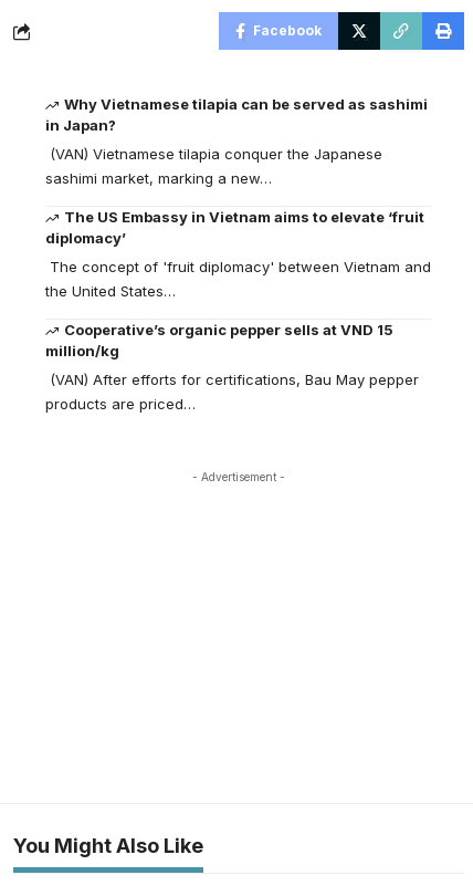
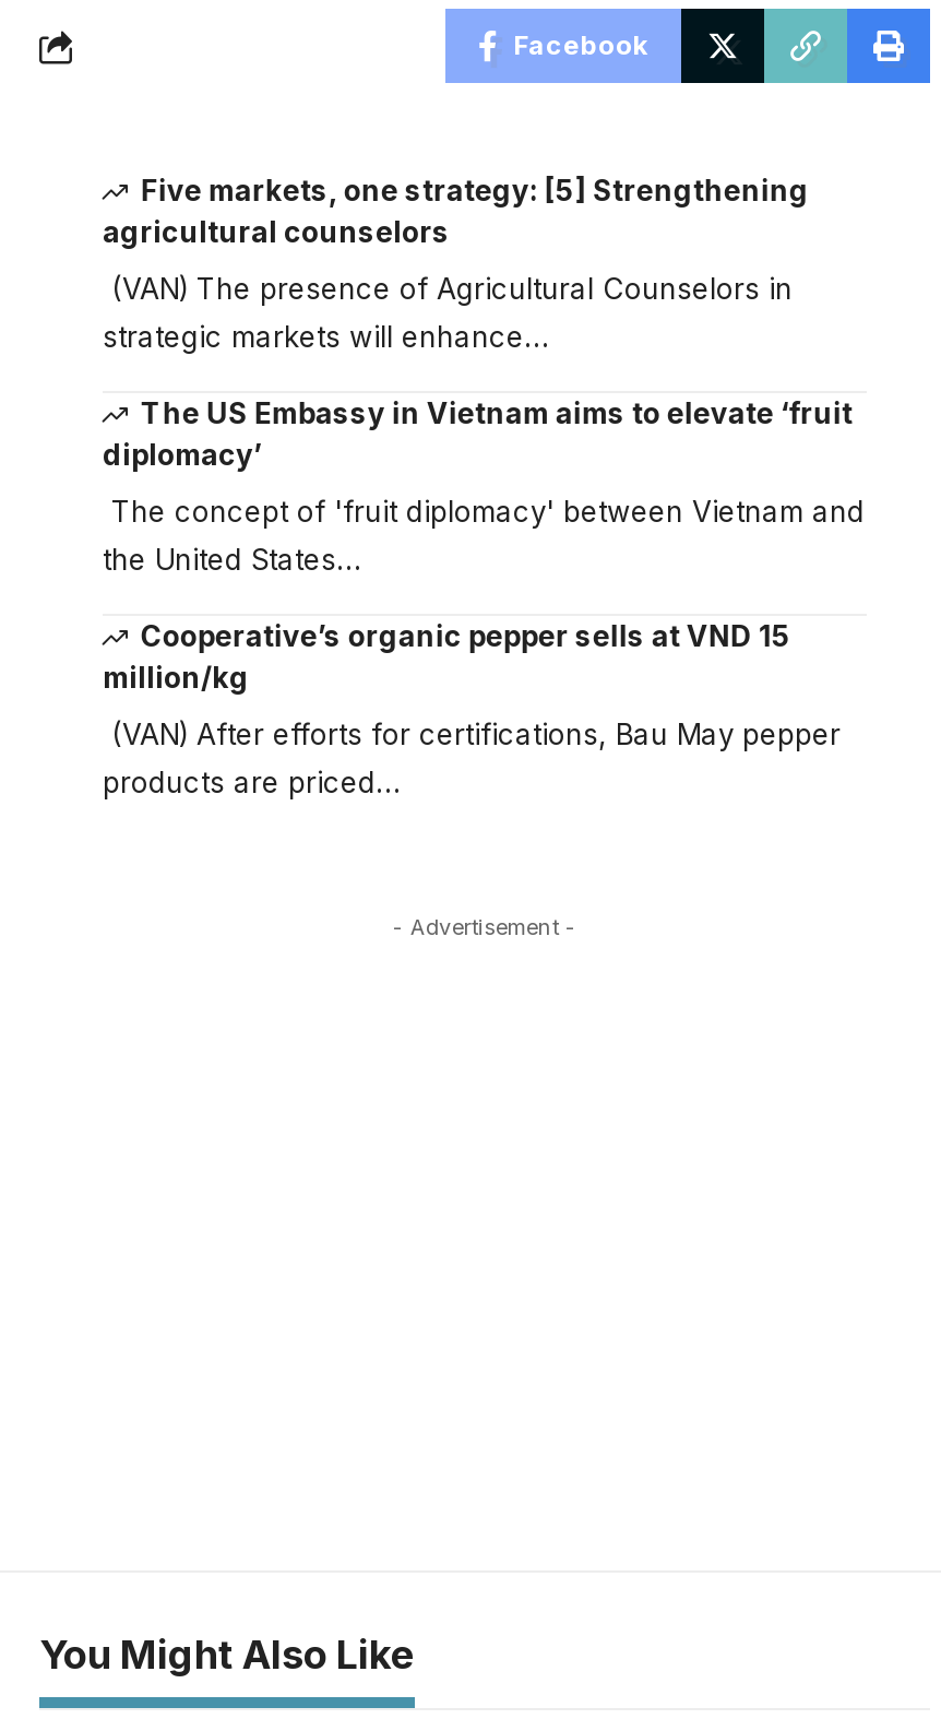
[45,95,428,134] Why Vietnamese tilapia can be served as sashimi | in Japan? -> [103,173,808,250] Five markets, one strategy: [5] Strengthening | agricultural counselors
[45,145,382,187] (VAN) Vietnamese tilapia conquer the Japanese | sashimi market, marking a new… -> [103,272,793,355] (VAN) The presence of Agricultural Counselors in | strategic markets will enhance…

